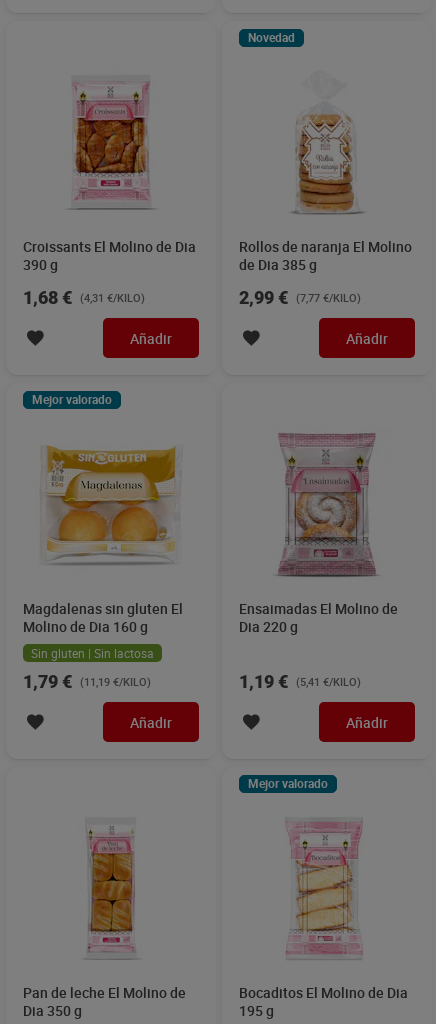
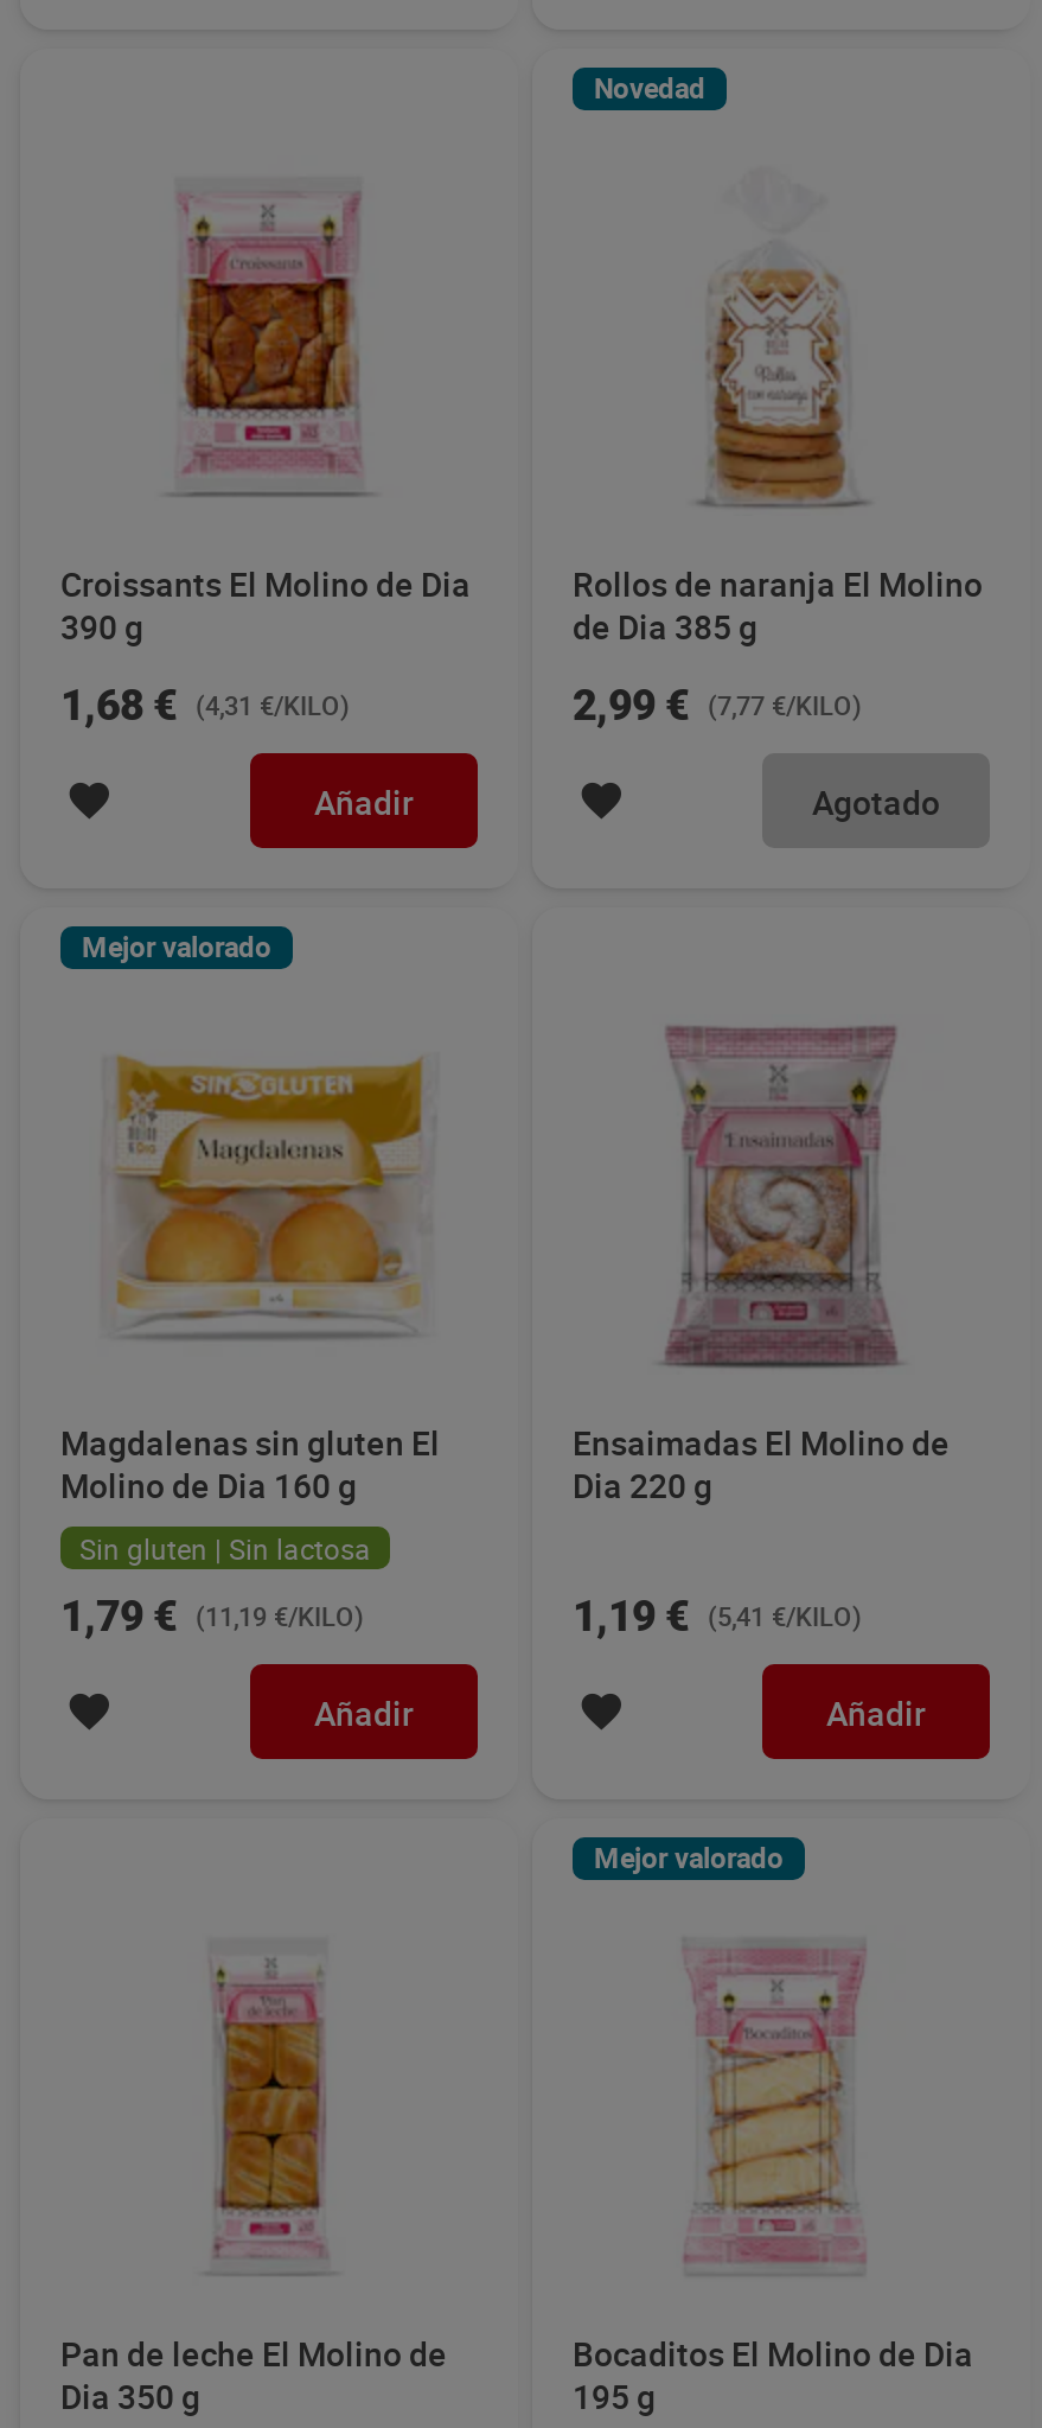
[346,328,388,347] Añadir -> [812,778,940,823] Agotado

